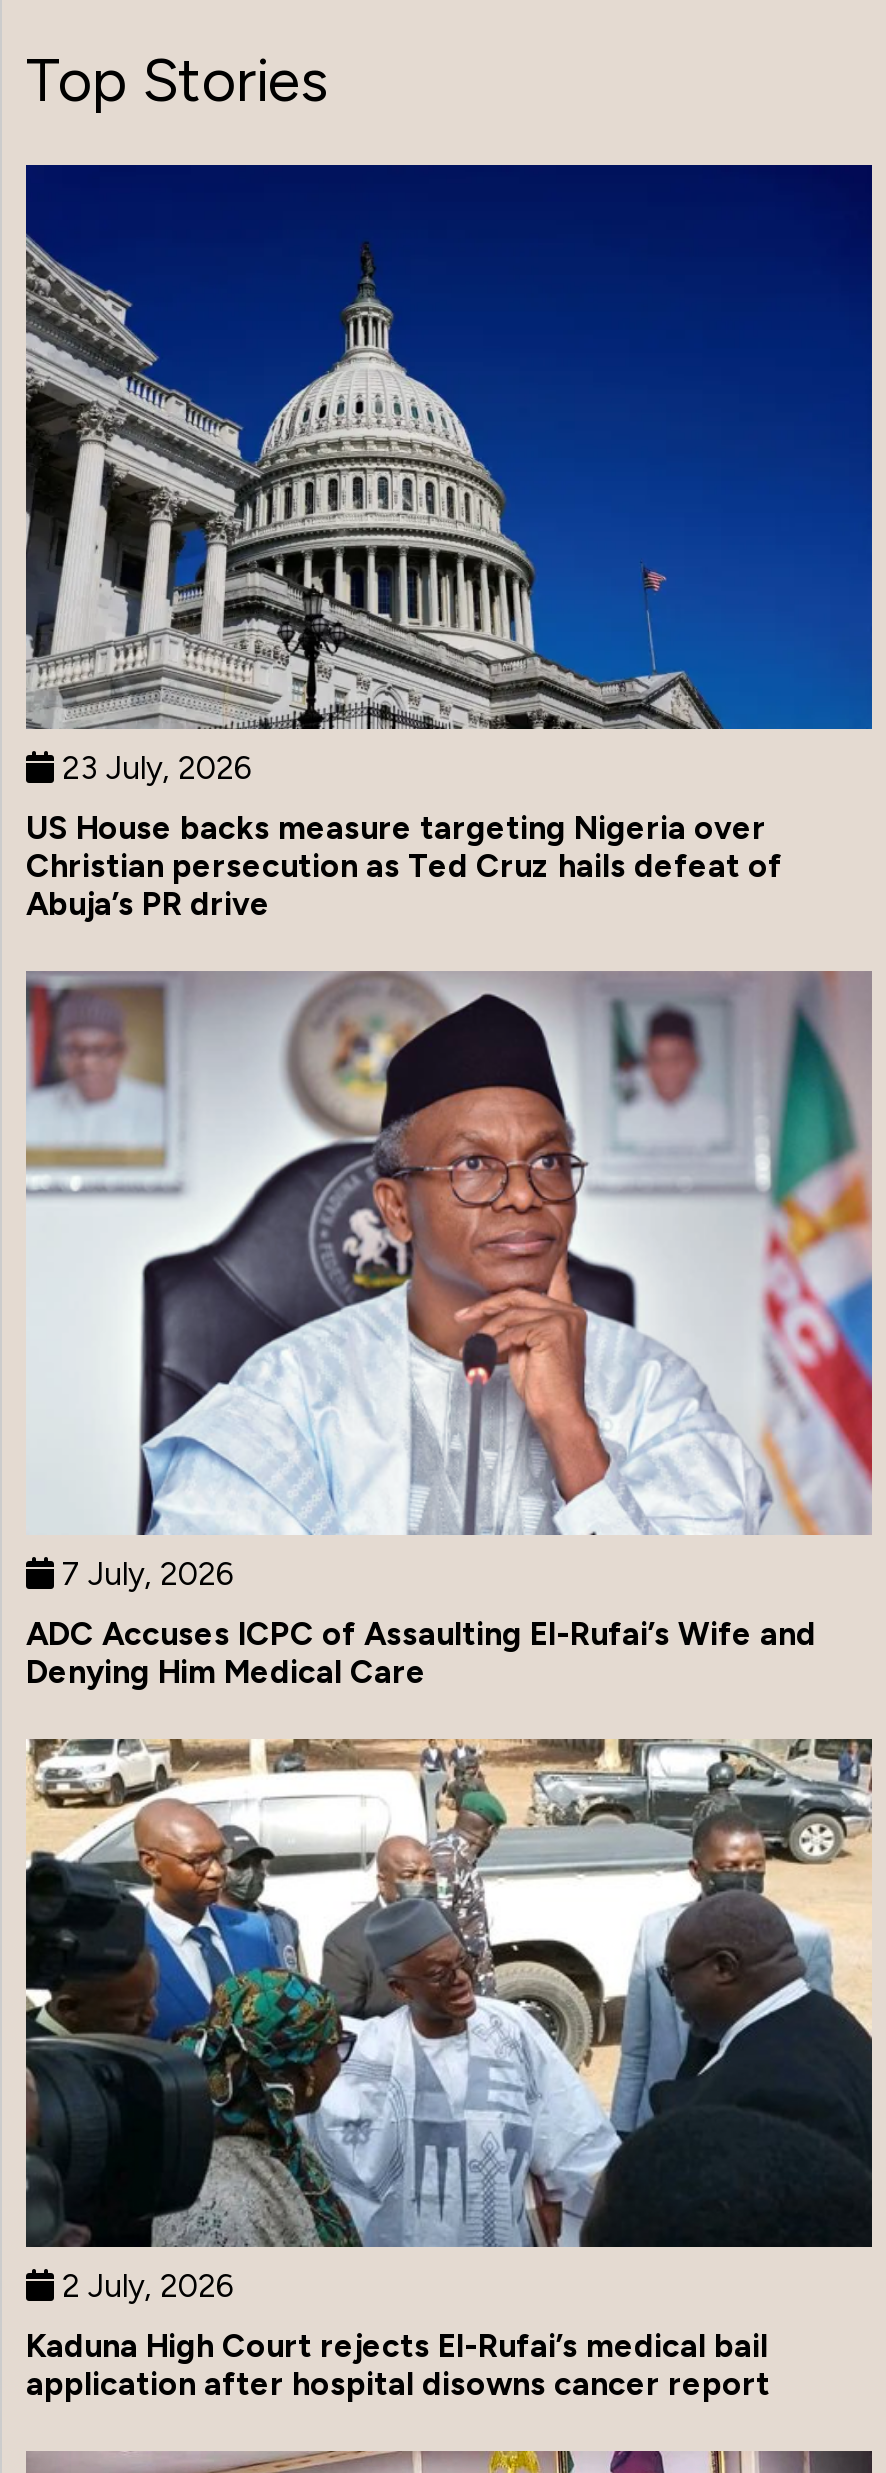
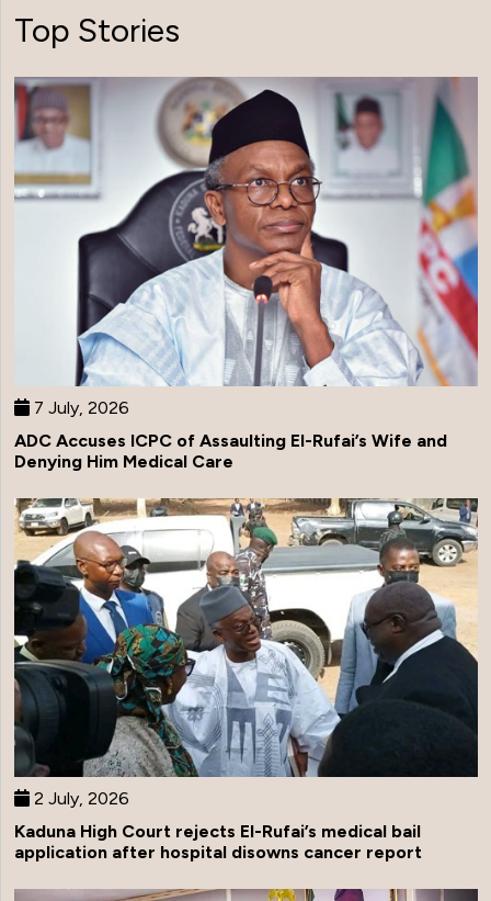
[24,164,874,924] [image] | 23 July, 2026 | US House backs measure targeting Nigeria over | Christian persecution as Ted Cruz hails defeat of | Abuja’s PR drive -> none

